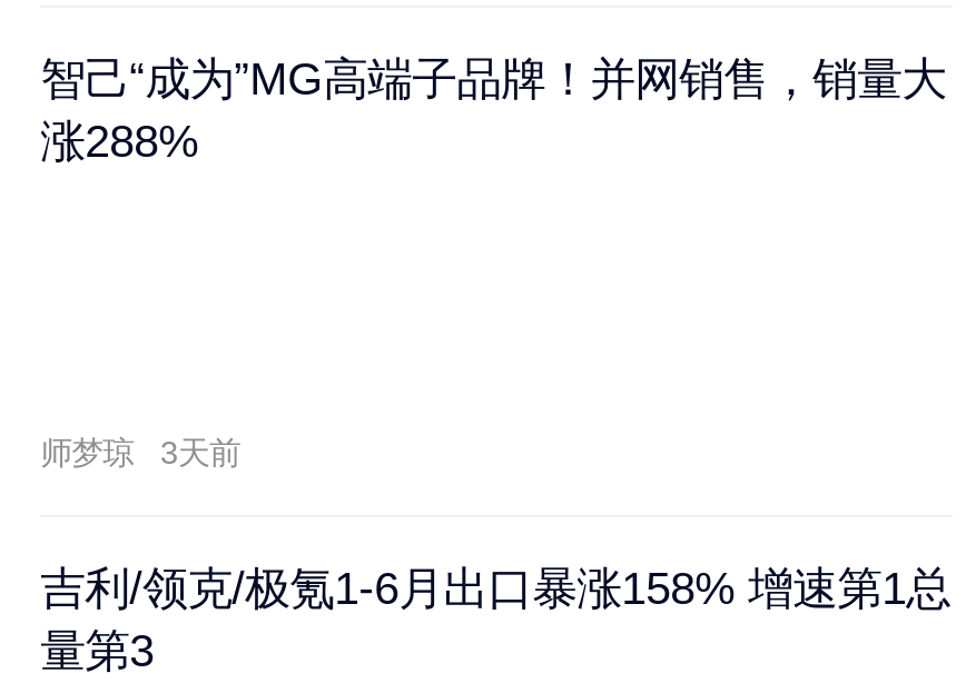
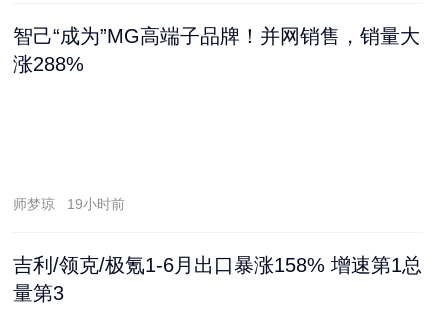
[40,435,240,471] 师梦琼 3天前 -> [13,196,125,212] 师梦琼 19小时前

